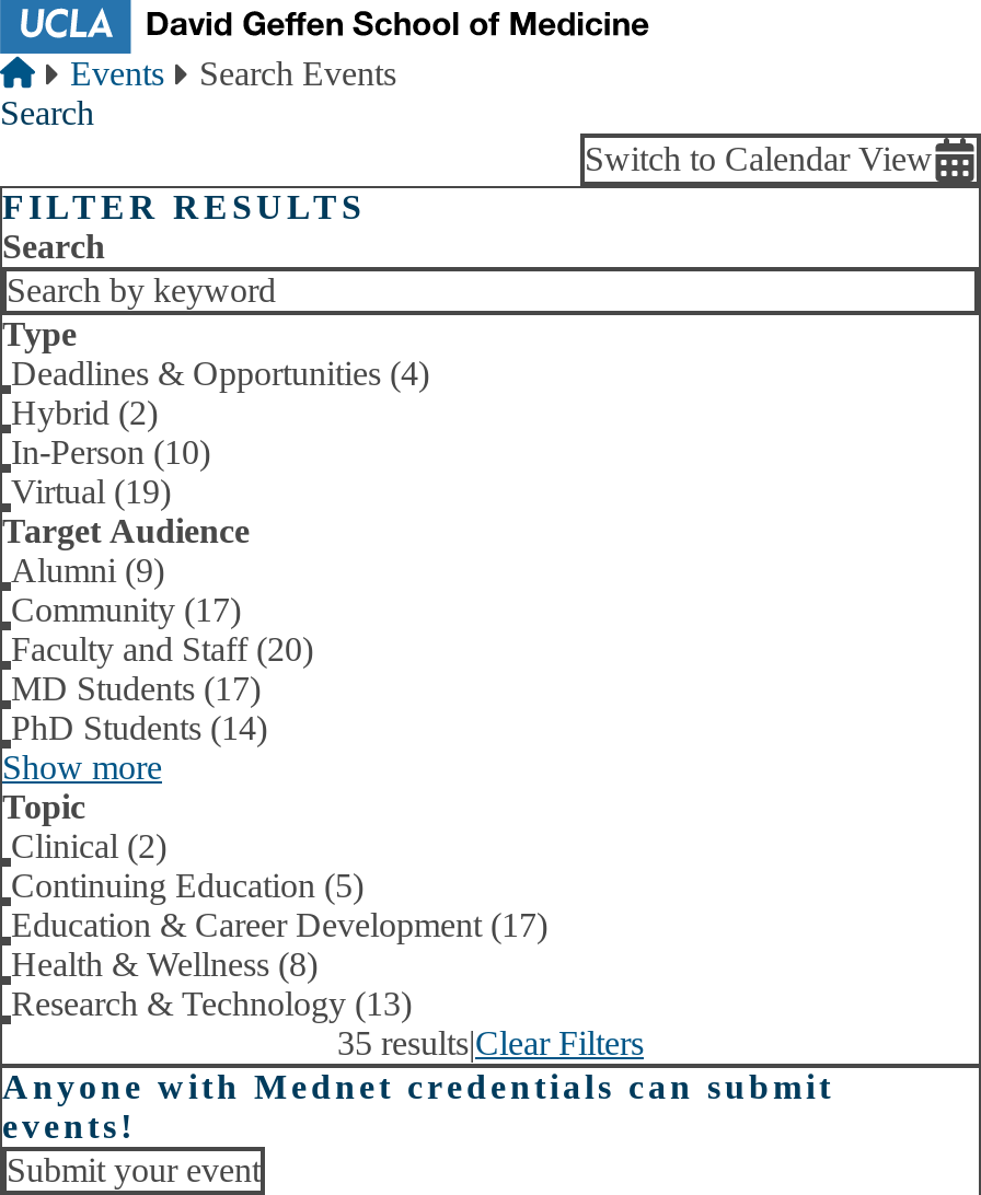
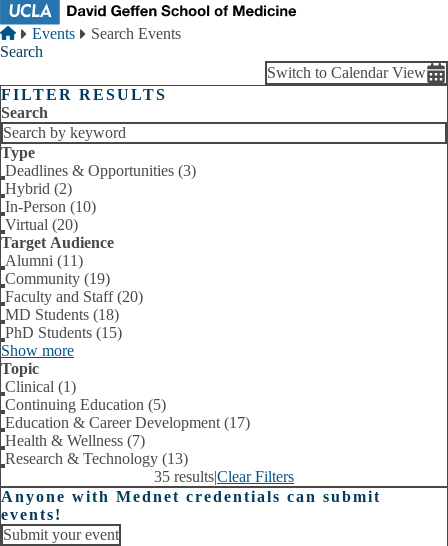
[11,355,429,392] Deadlines & Opportunities (4) -> [5,162,196,179] Deadlines & Opportunities (3)
[11,473,171,510] Virtual (19) -> [5,216,78,233] Virtual (20)
[11,552,164,589] Alumni (9) -> [5,252,83,269] Alumni (11)
[11,591,241,628] Community (17) -> [5,270,110,287] Community (19)
[11,670,261,707] MD Students (17) -> [5,306,119,323] MD Students (18)
[11,709,267,746] PhD Students (14) -> [5,324,122,341] PhD Students (15)
[11,827,166,865] Clinical (2) -> [5,378,76,395] Clinical (1)
[11,945,318,983] Health & Wellness (8) -> [5,432,145,449] Health & Wellness (7)

